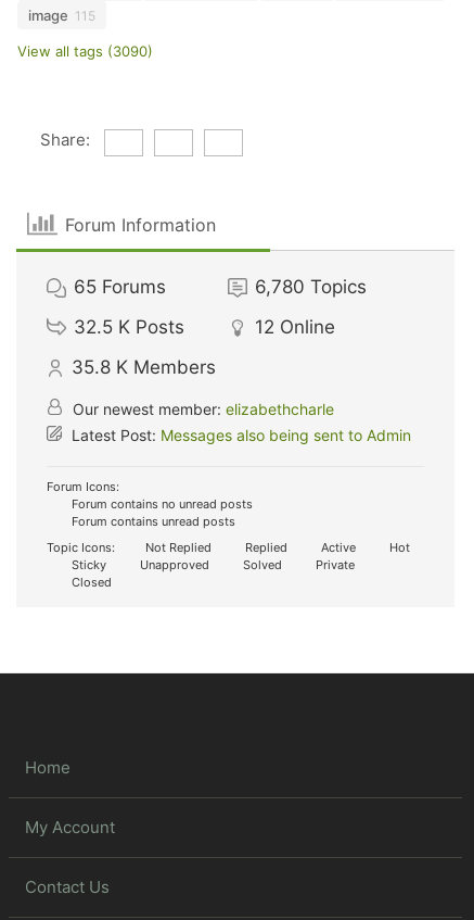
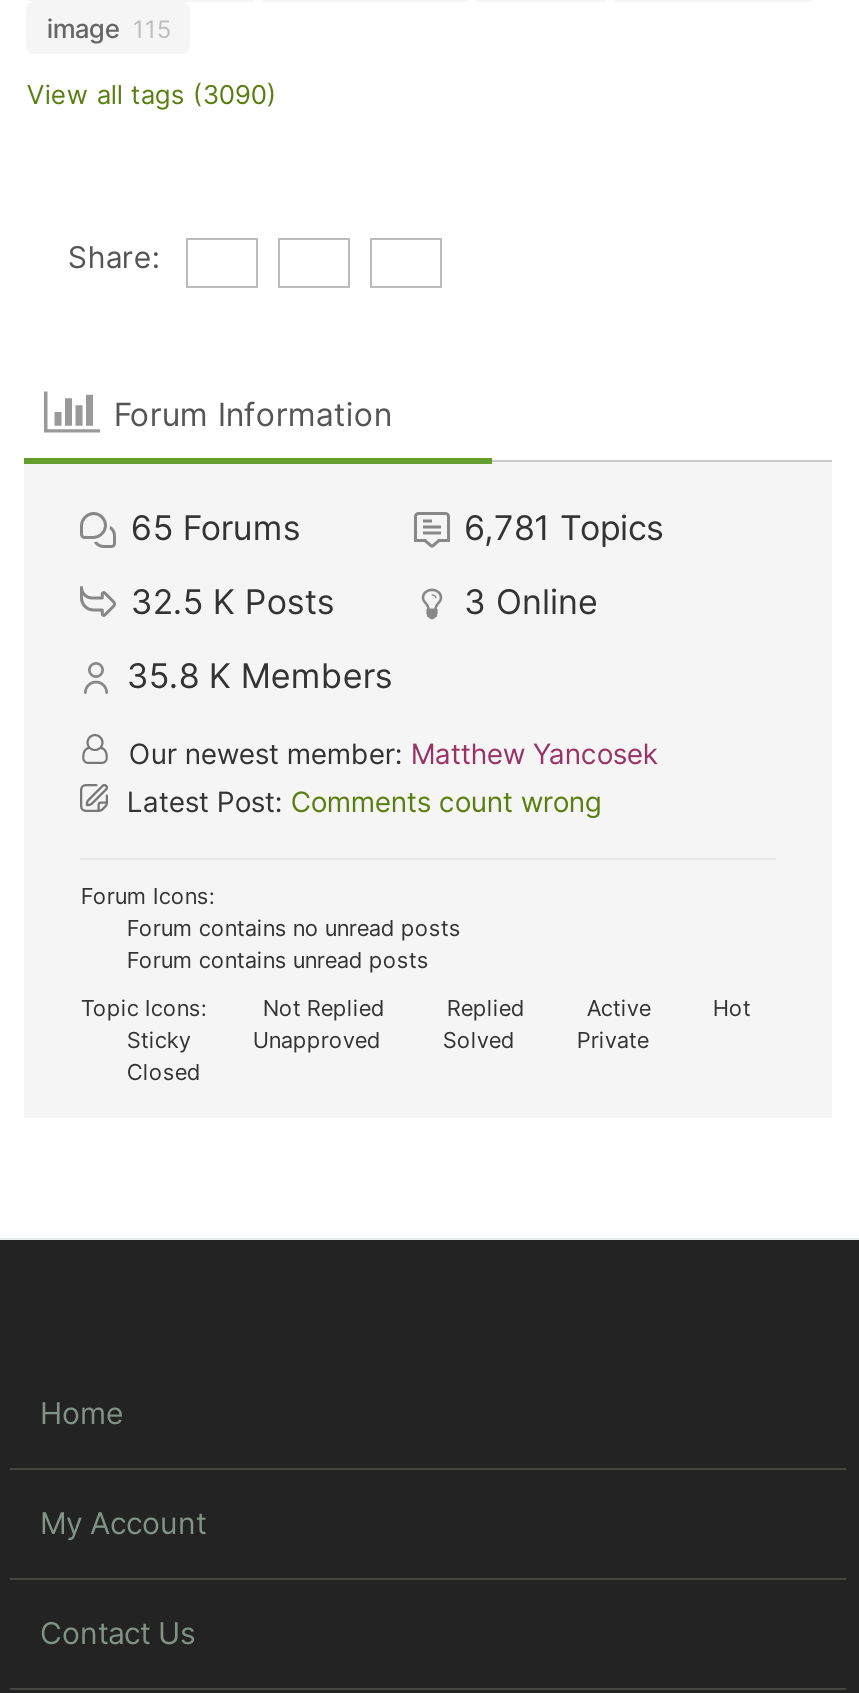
[255,276,367,298] 6,780 Topics -> [464,508,664,548] 6,781 Topics
[255,316,335,338] 12 Online -> [464,582,598,622] 3 Online
[68,400,412,444] Our newest member: elizabethcharle | Latest Post: Messages also being sent to Admin -> [119,736,659,818] Our newest member: Matthew Yancosek | Latest Post: Comments count wrong

